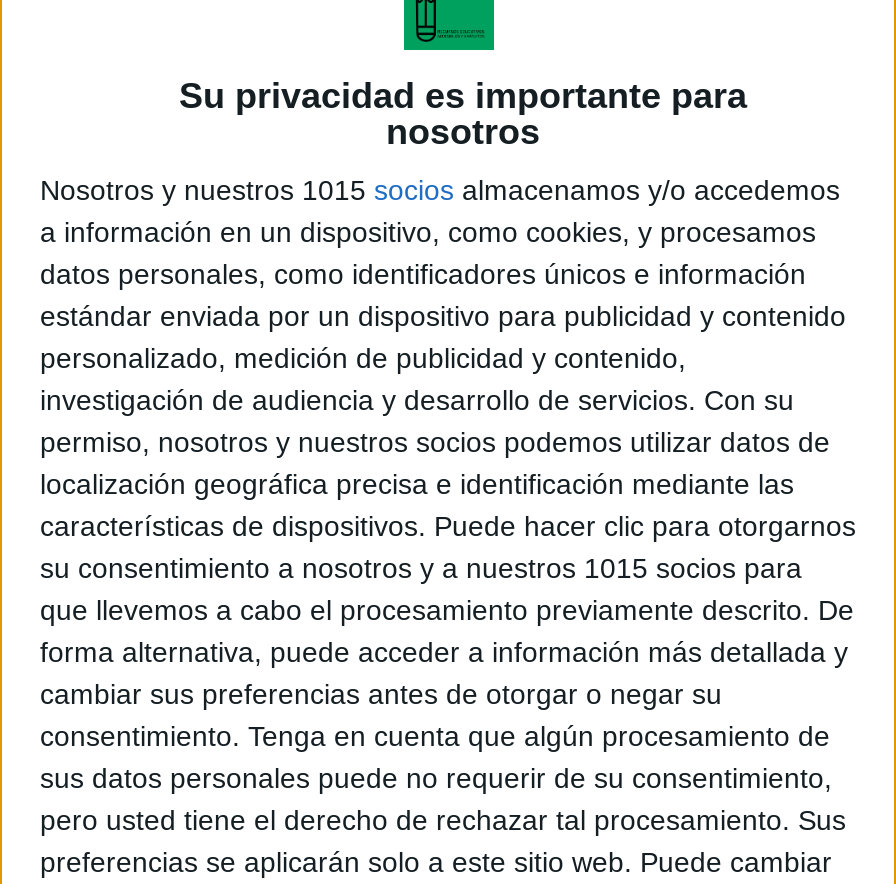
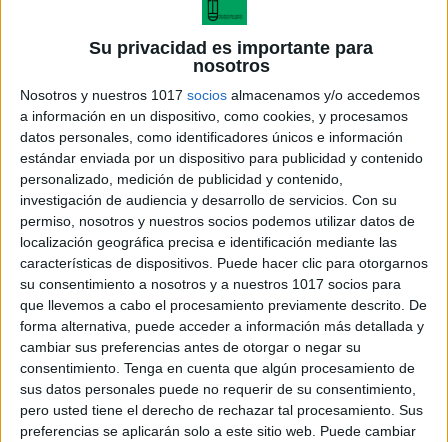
[40,173,840,205] Nosotros y nuestros 1015 socios almacenamos y/o accedemos -> [20,87,420,103] Nosotros y nuestros 1017 socios almacenamos y/o accedemos
[40,551,802,583] su consentimiento a nosotros y a nuestros 1015 socios para -> [20,276,401,292] su consentimiento a nosotros y a nuestros 1017 socios para

